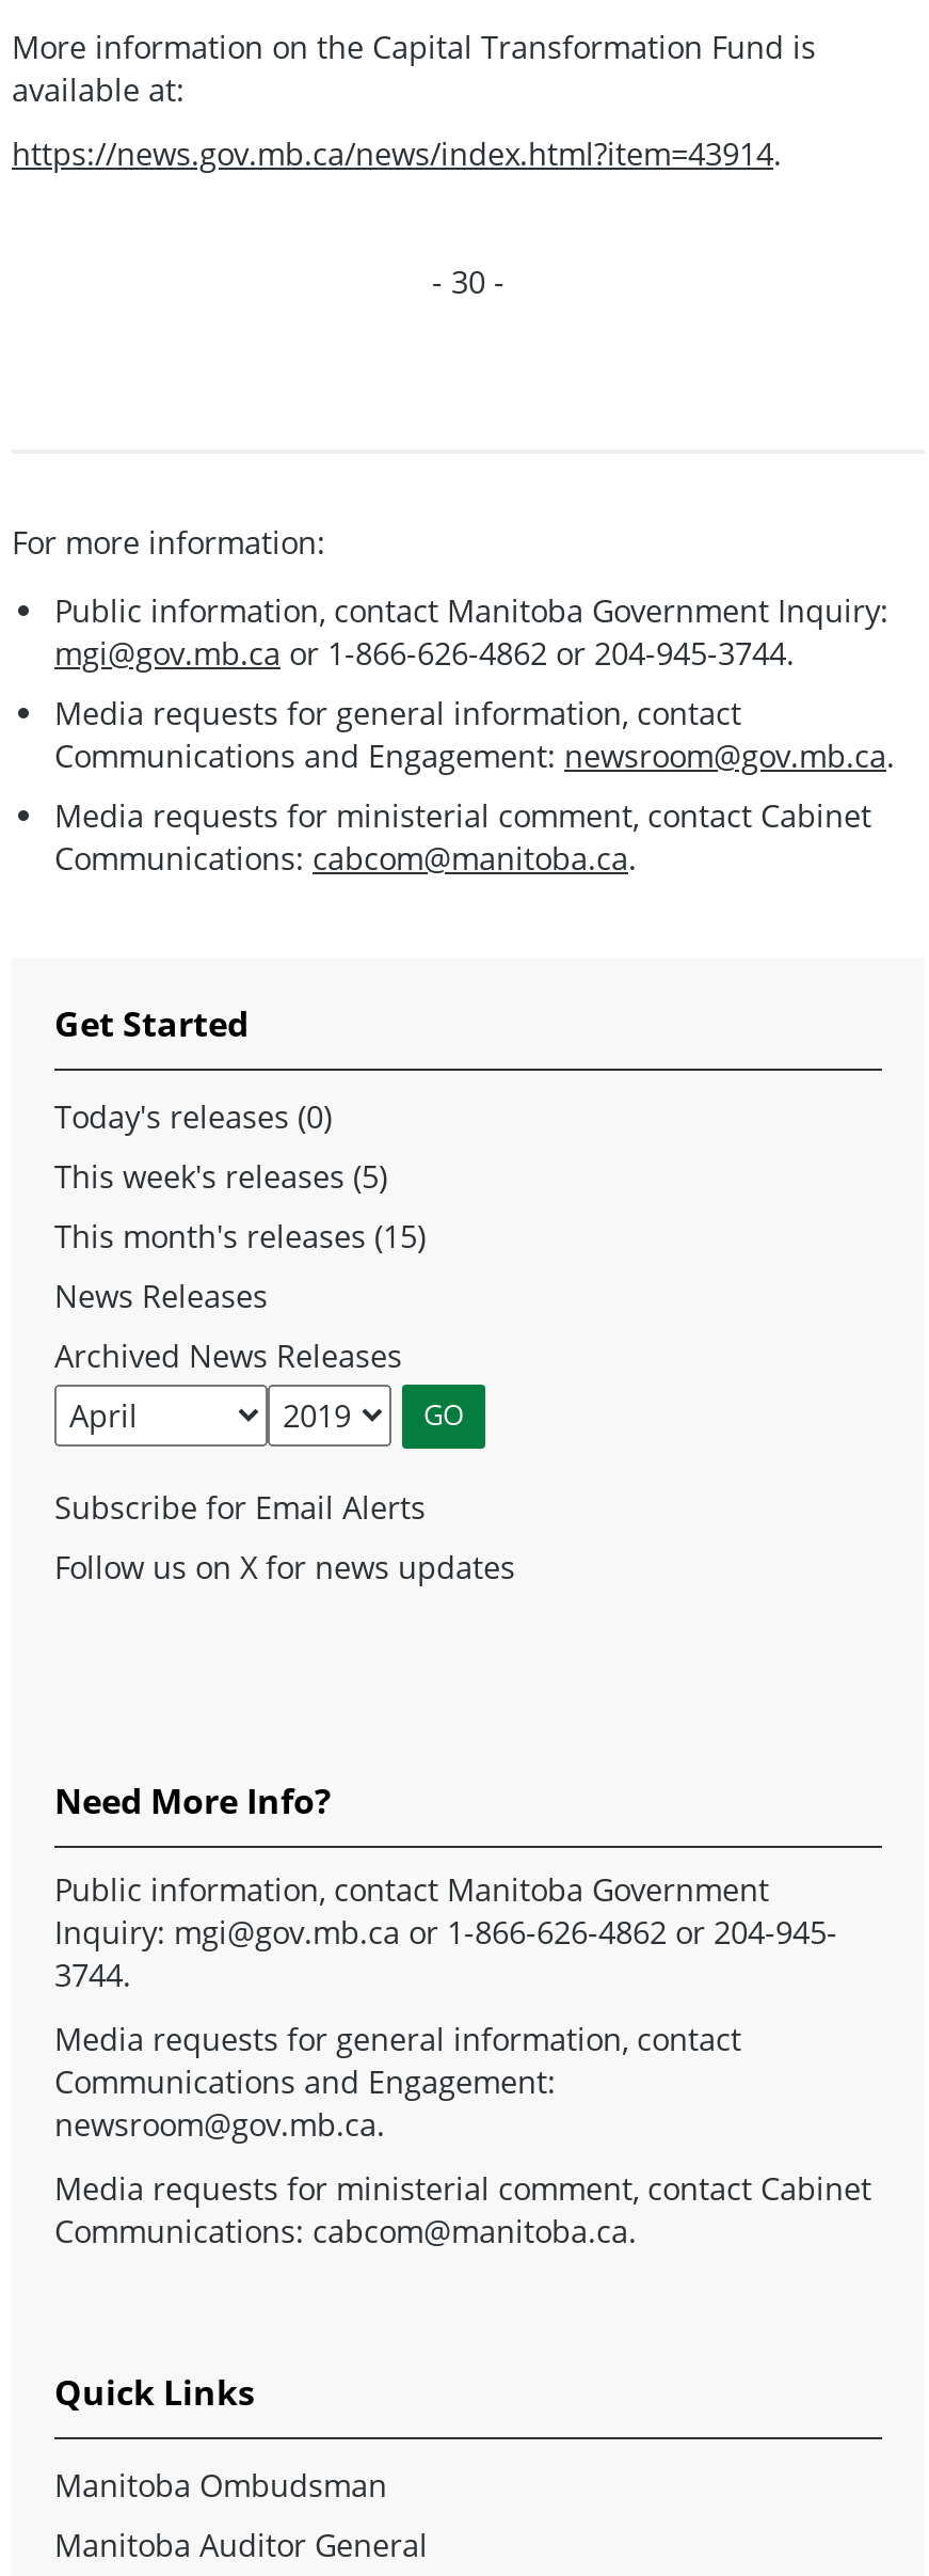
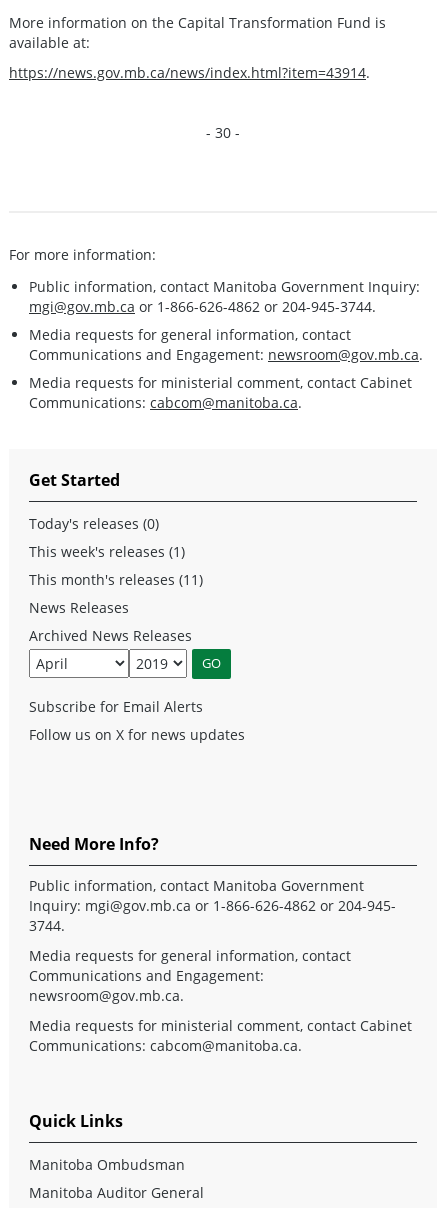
[54,1156,387,1196] This week's releases (5) -> [29,542,185,561] This week's releases (1)
[54,1216,426,1256] This month's releases (15) -> [29,570,203,589] This month's releases (11)

